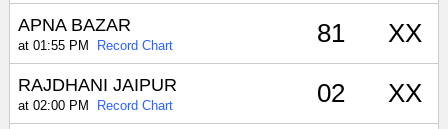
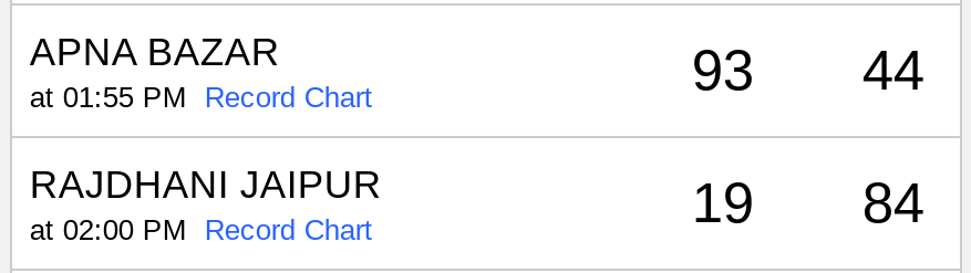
[317,19,422,47] 81 | XX -> [692,38,924,100] 93 | 44
[317,79,422,107] 02 | XX -> [692,171,924,233] 19 | 84

